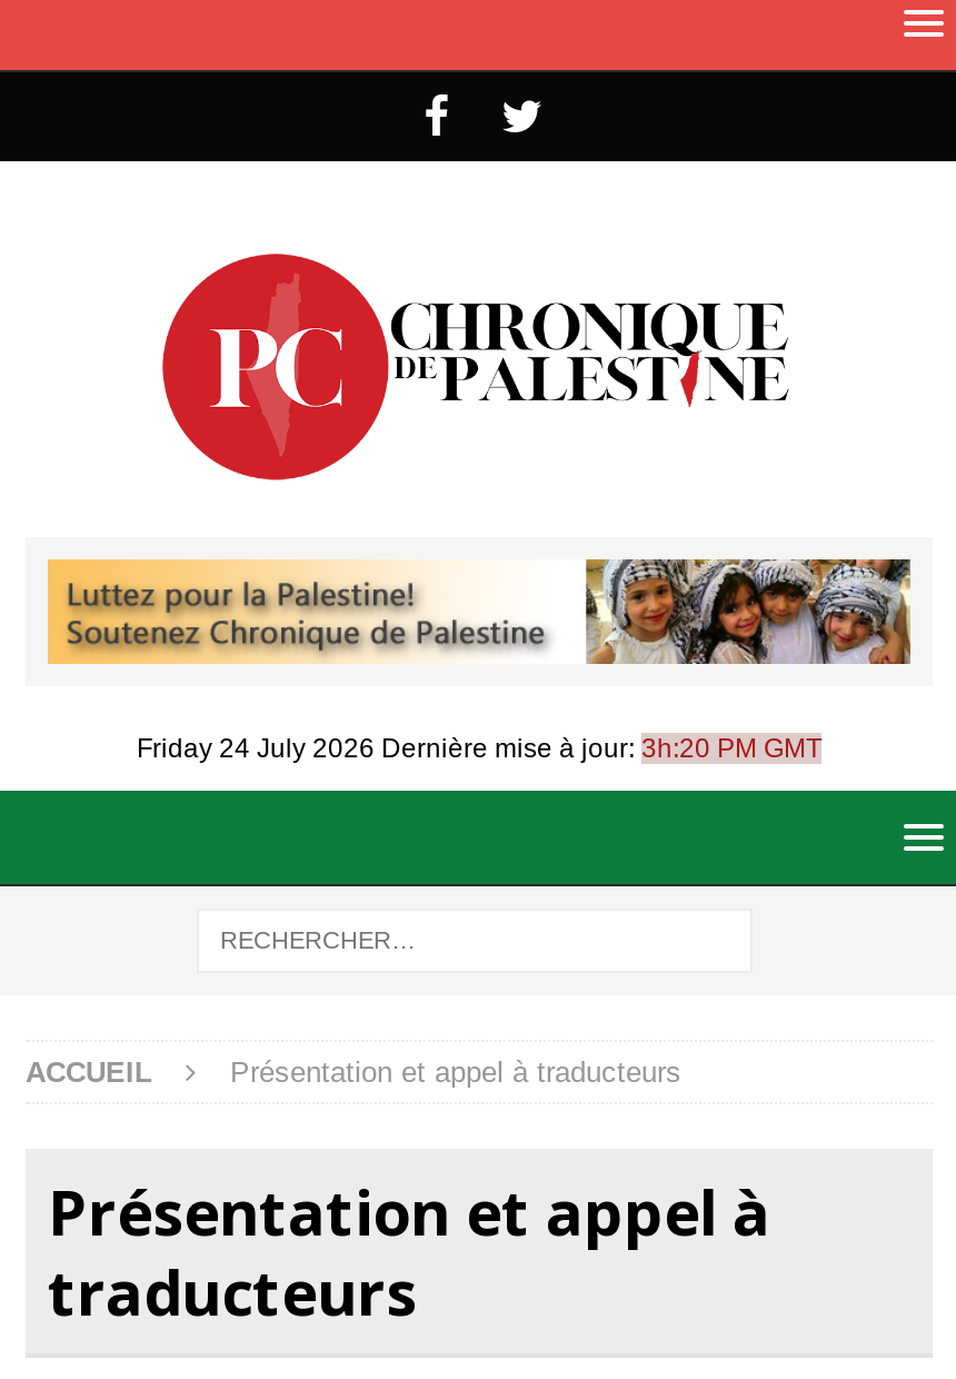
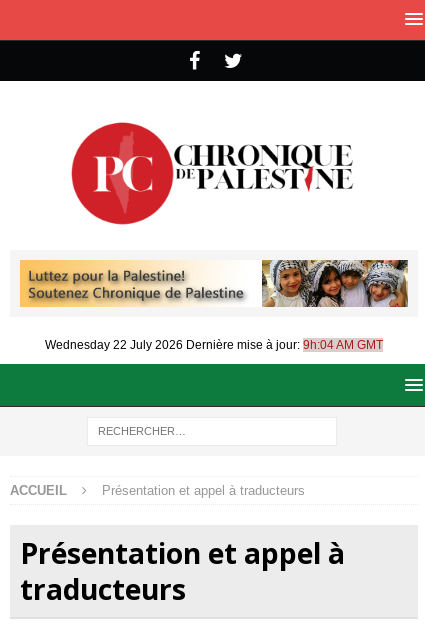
[137,732,821,763] Friday 24 July 2026 Dernière mise à jour: 3h:20 PM GMT -> [45,338,383,352] Wednesday 22 July 2026 Dernière mise à jour: 9h:04 AM GMT

